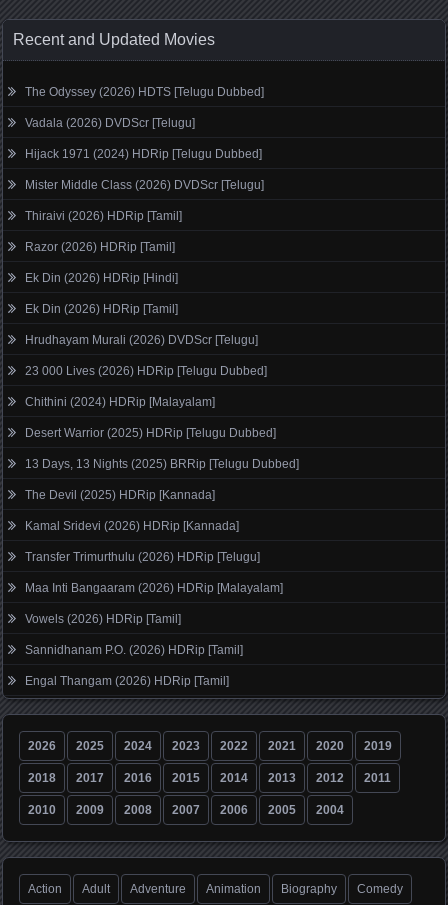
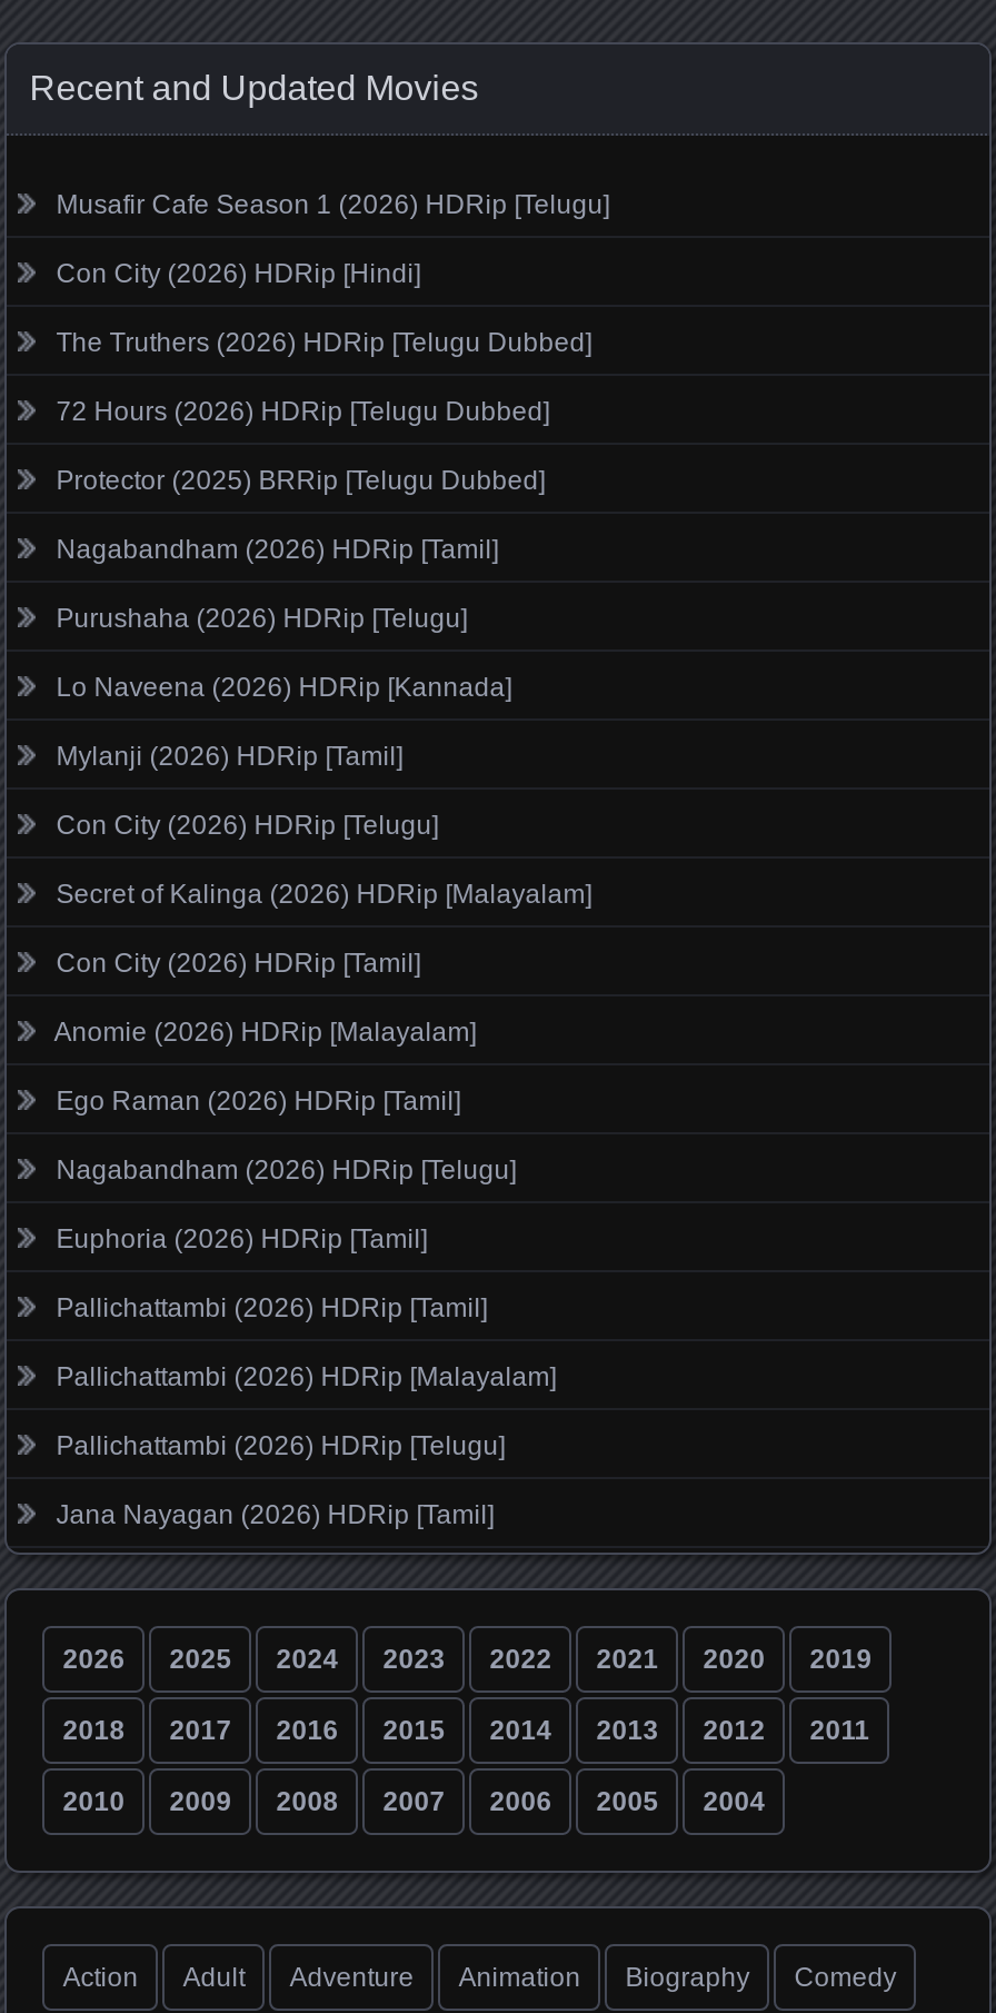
[25,85,264,99] The Odyssey (2026) HDTS [Telugu Dubbed] -> [56,188,610,220] Musafir Cafe Season 1 (2026) HDRip [Telugu]
[25,116,195,130] Vadala (2026) DVDScr [Telugu] -> [56,257,421,288] Con City (2026) HDRip [Hindi]
[25,147,262,161] Hijack 1971 (2024) HDRip [Telugu Dubbed] -> [56,326,592,357] The Truthers (2026) HDRip [Telugu Dubbed]
[25,178,264,192] Mister Middle Class (2026) DVDScr [Telugu] -> [56,395,550,426] 72 Hours (2026) HDRip [Telugu Dubbed]
[25,209,182,223] Thiraivi (2026) HDRip [Tamil] -> [56,464,545,495] Protector (2025) BRRip [Telugu Dubbed]
[25,240,175,254] Razor (2026) HDRip [Tamil] -> [56,533,498,564] Nagabandham (2026) HDRip [Tamil]
[25,271,178,285] Ek Din (2026) HDRip [Hindi] -> [56,602,467,633] Purushaha (2026) HDRip [Telugu]
[25,302,178,316] Ek Din (2026) HDRip [Tamil] -> [56,671,512,702] Lo Naveena (2026) HDRip [Kannada]
[25,333,258,347] Hrudhayam Murali (2026) DVDScr [Telugu] -> [56,740,403,771] Mylanji (2026) HDRip [Tamil]
[25,364,267,378] 23 000 Lives (2026) HDRip [Telugu Dubbed] -> [56,809,438,840] Con City (2026) HDRip [Telugu]
[25,395,215,409] Chithini (2024) HDRip [Malayalam] -> [56,878,592,909] Secret of Kalinga (2026) HDRip [Malayalam]
[25,426,276,440] Desert Warrior (2025) HDRip [Telugu Dubbed] -> [56,947,421,978] Con City (2026) HDRip [Tamil]
[25,457,299,471] 13 Days, 13 Nights (2025) BRRip [Telugu Dubbed] -> [54,1016,476,1047] Anomie (2026) HDRip [Malayalam]
[25,488,215,502] The Devil (2025) HDRip [Kannada] -> [56,1085,461,1116] Ego Raman (2026) HDRip [Tamil]
[25,519,239,533] Kamal Sridevi (2026) HDRip [Kannada] -> [56,1154,516,1185] Nagabandham (2026) HDRip [Telugu]
[25,550,260,564] Transfer Trimurthulu (2026) HDRip [Telugu] -> [56,1223,427,1254] Euphoria (2026) HDRip [Tamil]
[25,581,283,595] Maa Inti Bangaaram (2026) HDRip [Malayalam] -> [56,1292,487,1323] Pallichattambi (2026) HDRip [Tamil]
[25,612,181,626] Vowels (2026) HDRip [Tamil] -> [56,1361,556,1392] Pallichattambi (2026) HDRip [Malayalam]
[25,643,243,657] Sannidhanam P.O. (2026) HDRip [Tamil] -> [56,1430,505,1461] Pallichattambi (2026) HDRip [Telugu]
[25,674,229,688] Engal Thangam (2026) HDRip [Tamil] -> [56,1499,494,1530] Jana Nayagan (2026) HDRip [Tamil]

